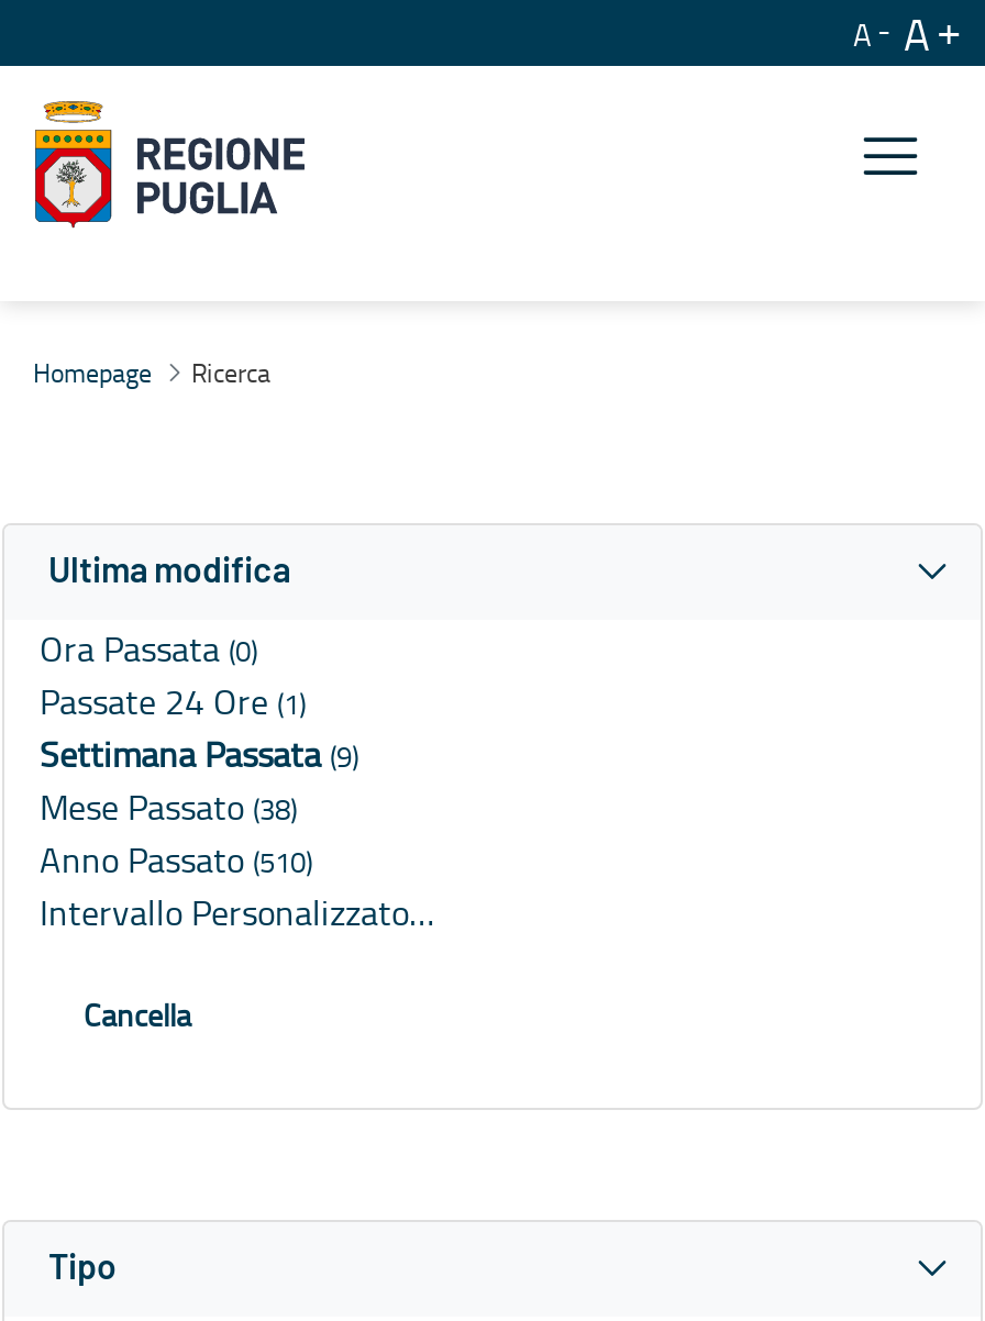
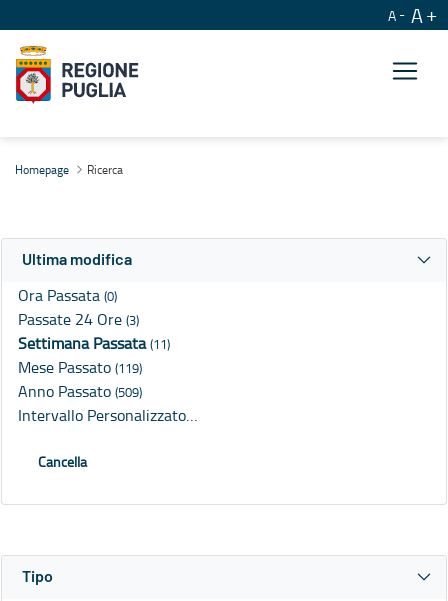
[40,678,306,726] Passate 24 Ore (1) -> [18,308,139,330] Passate 24 Ore (3)
[40,730,358,779] Settimana Passata (9) -> [18,332,170,354] Settimana Passata (11)
[40,783,297,832] Mese Passato (38) -> [18,356,142,378] Mese Passato (119)
[40,836,312,884] Anno Passato (510) -> [18,380,142,402] Anno Passato (509)

